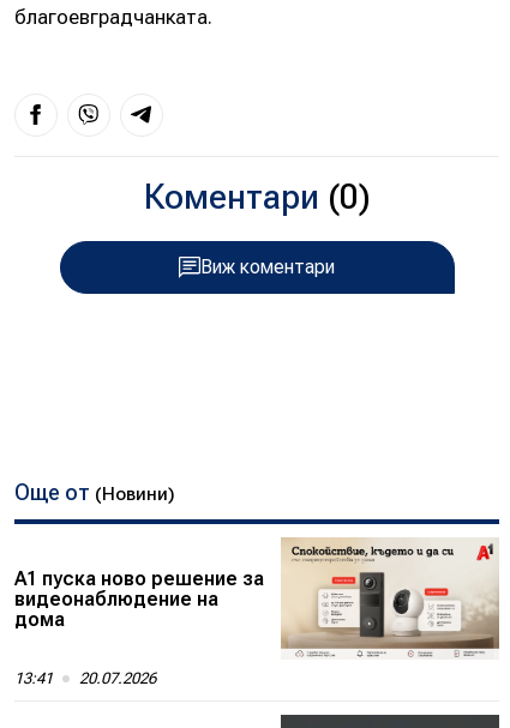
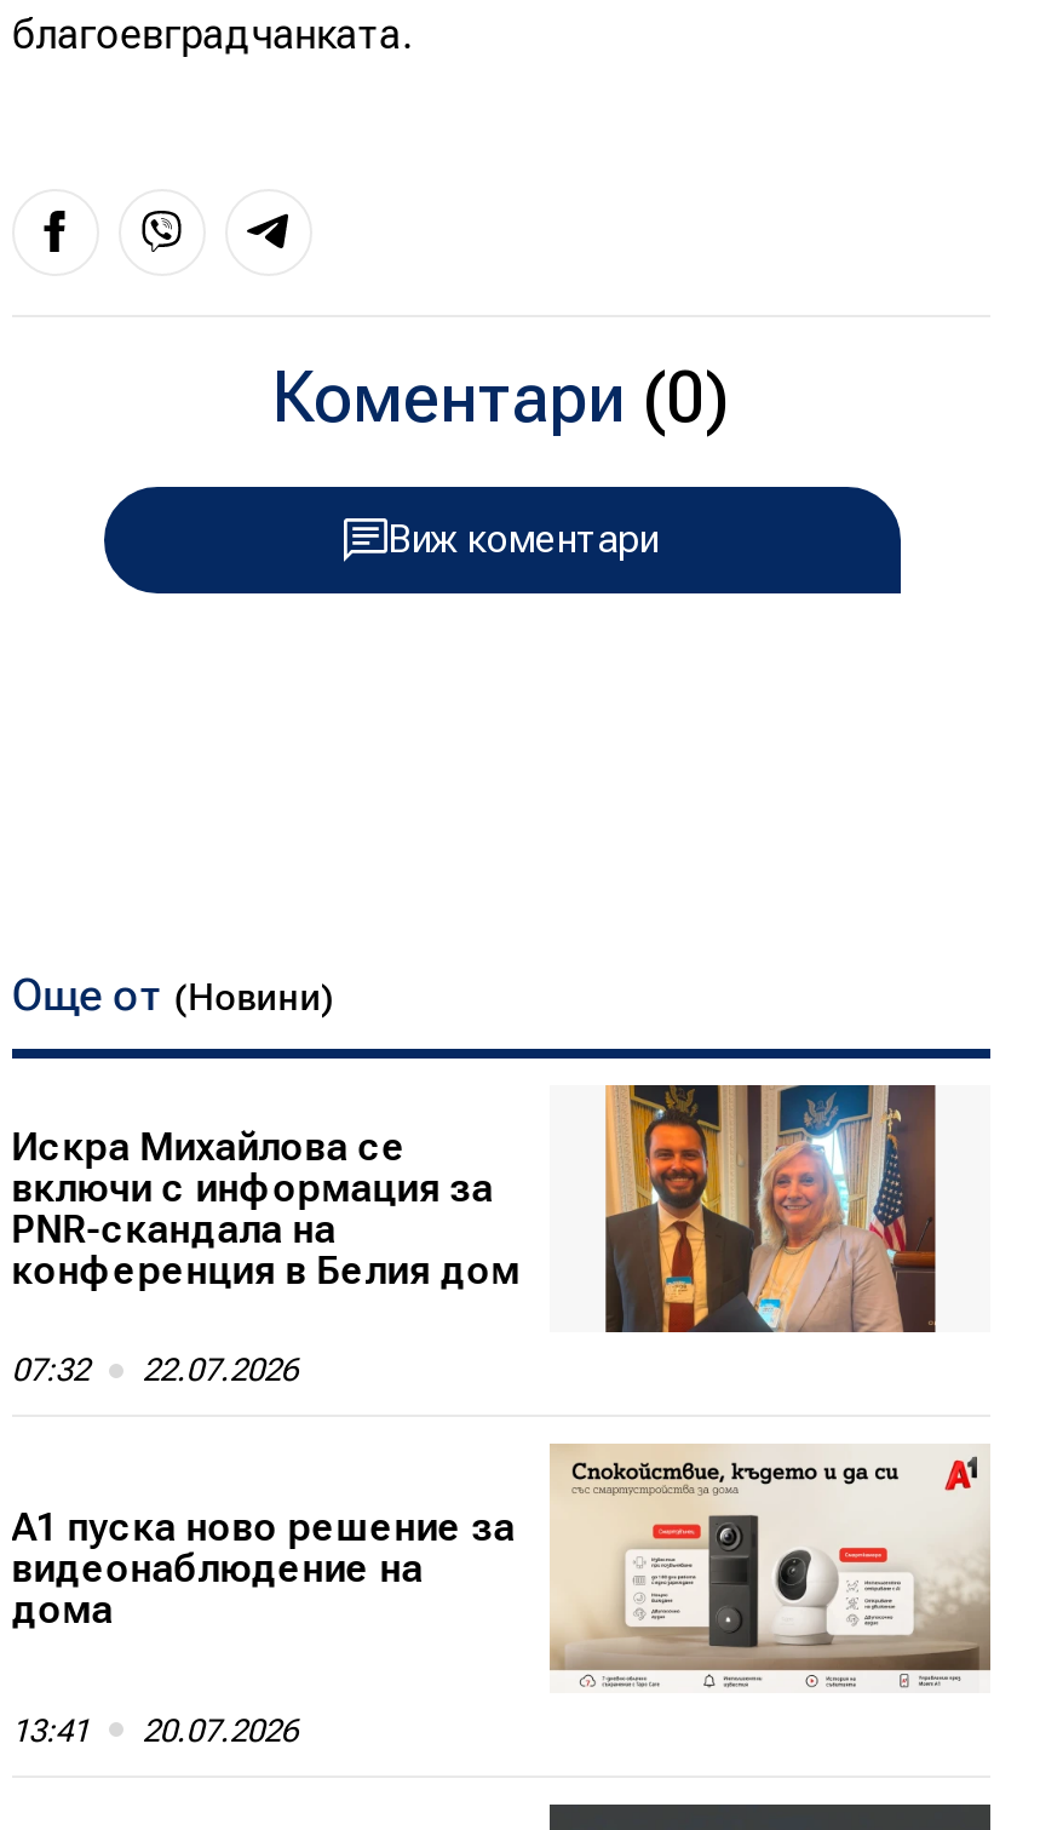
none -> [12,1352,297,1389] 07:32 | 22.07.2026
none -> [12,1083,940,1337] [image] | Искра Михайлова се | включи с информация за | PNR-скандала на | конференция в Белия дом

